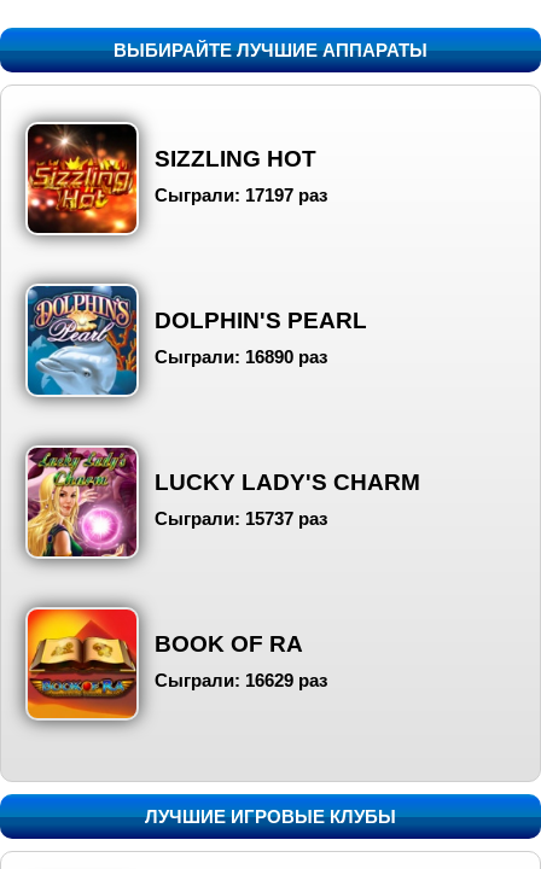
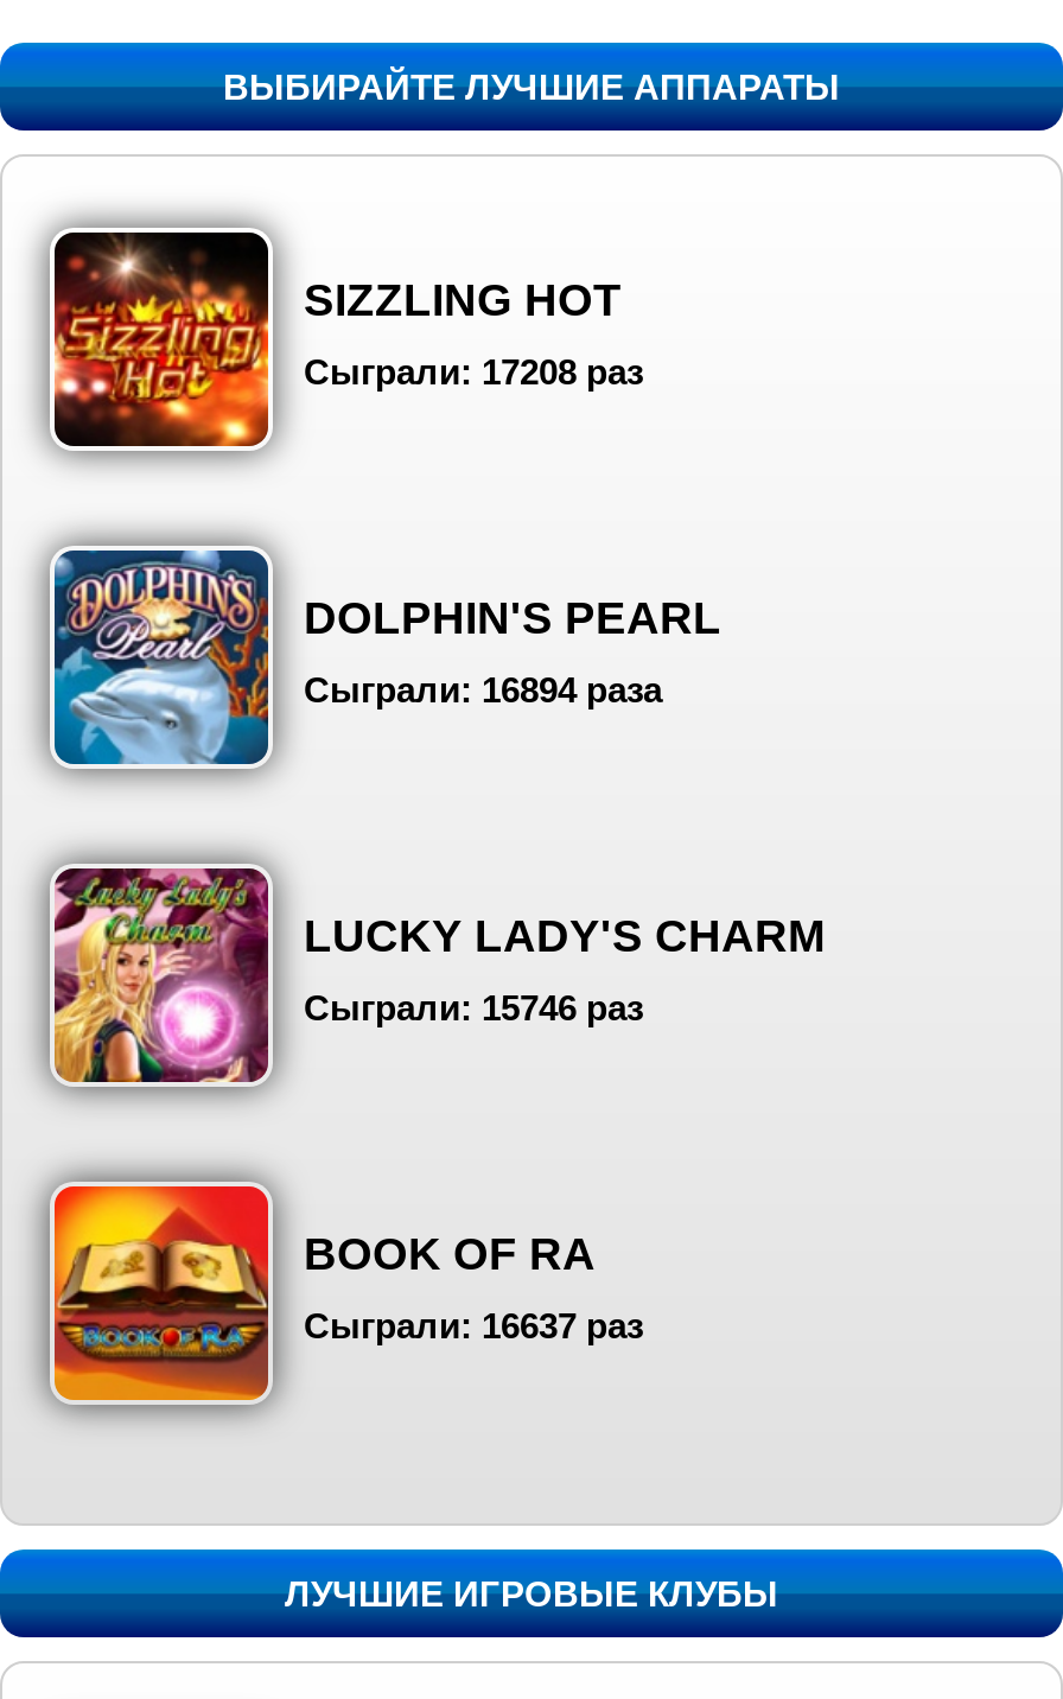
[155,185,327,205] Сыграли: 17197 раз -> [304,351,643,391] Сыграли: 17208 раз
[155,346,327,367] Сыграли: 16890 раз -> [304,669,662,709] Сыграли: 16894 раза
[155,508,327,529] Сыграли: 15737 раз -> [304,987,643,1027] Сыграли: 15746 раз
[155,670,327,690] Сыграли: 16629 раз -> [304,1305,643,1345] Сыграли: 16637 раз

